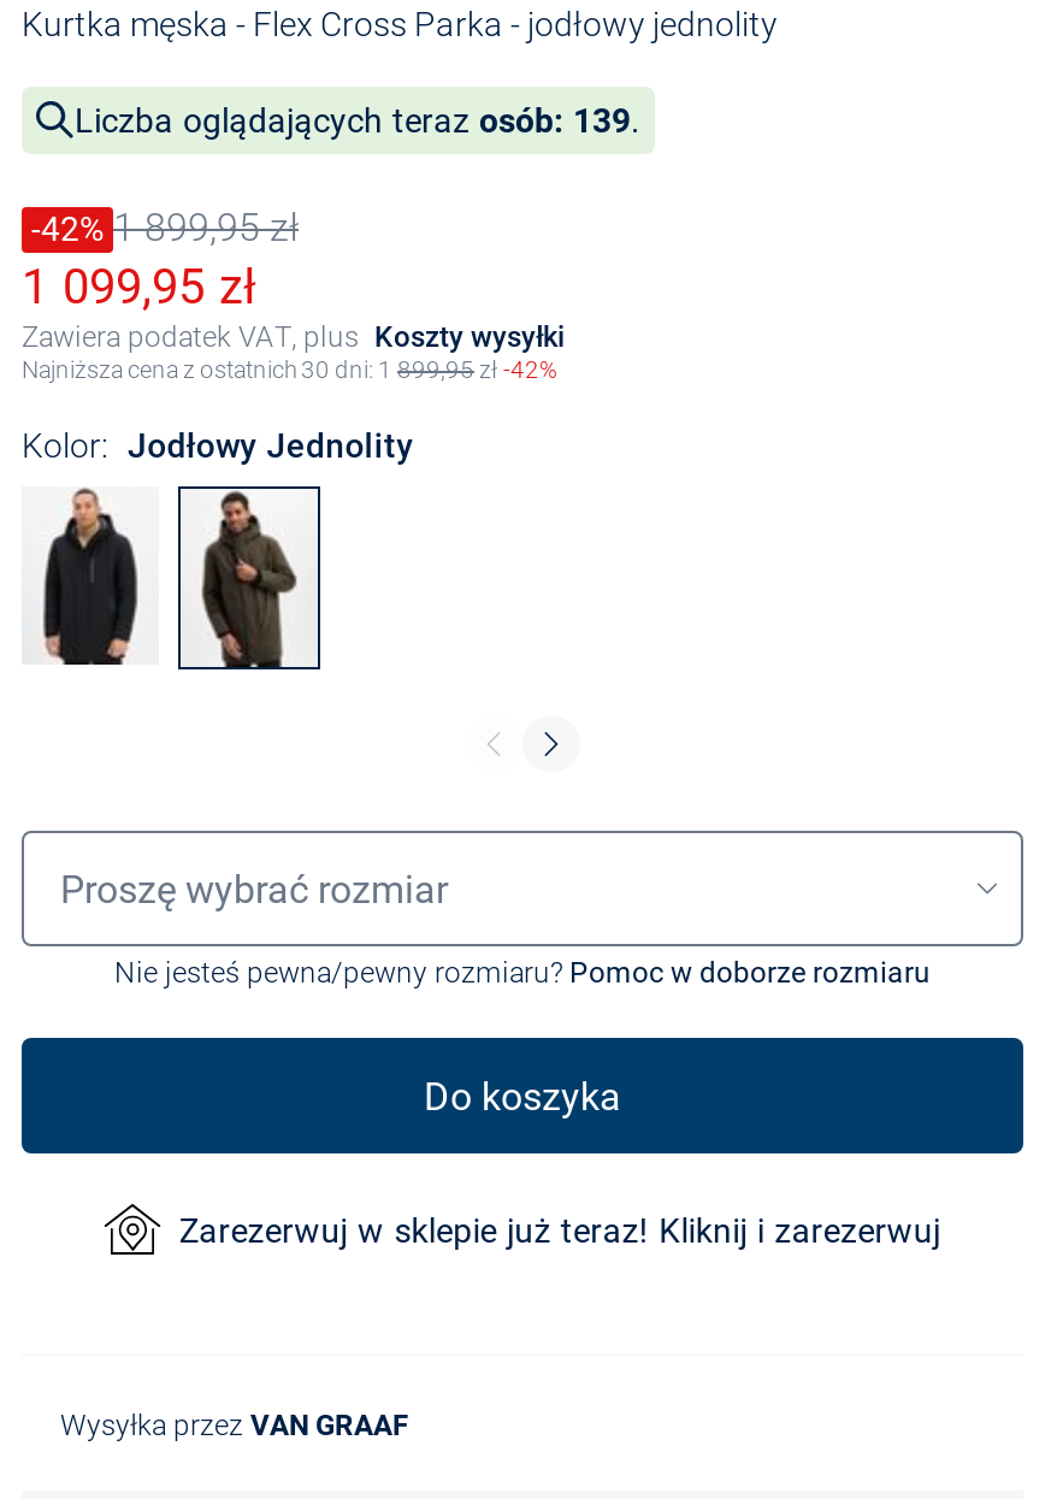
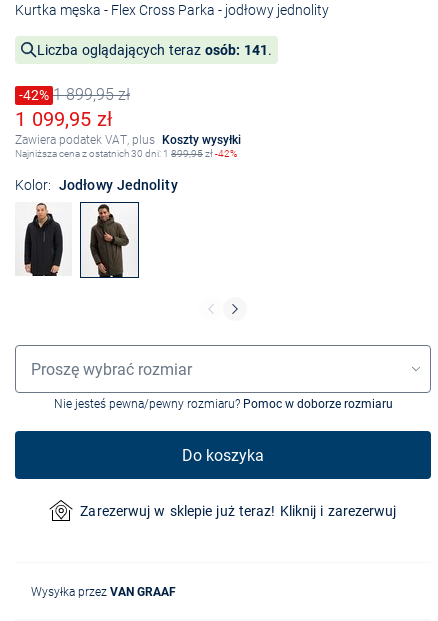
[75,101,640,140] Liczba oglądających teraz osób: 139. -> [37,42,272,58] Liczba oglądających teraz osób: 141.

